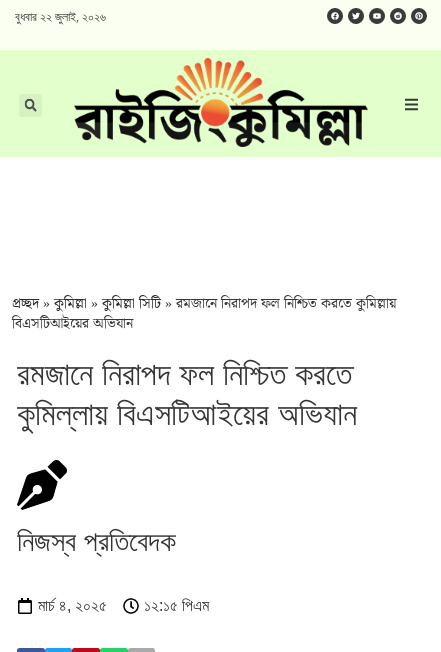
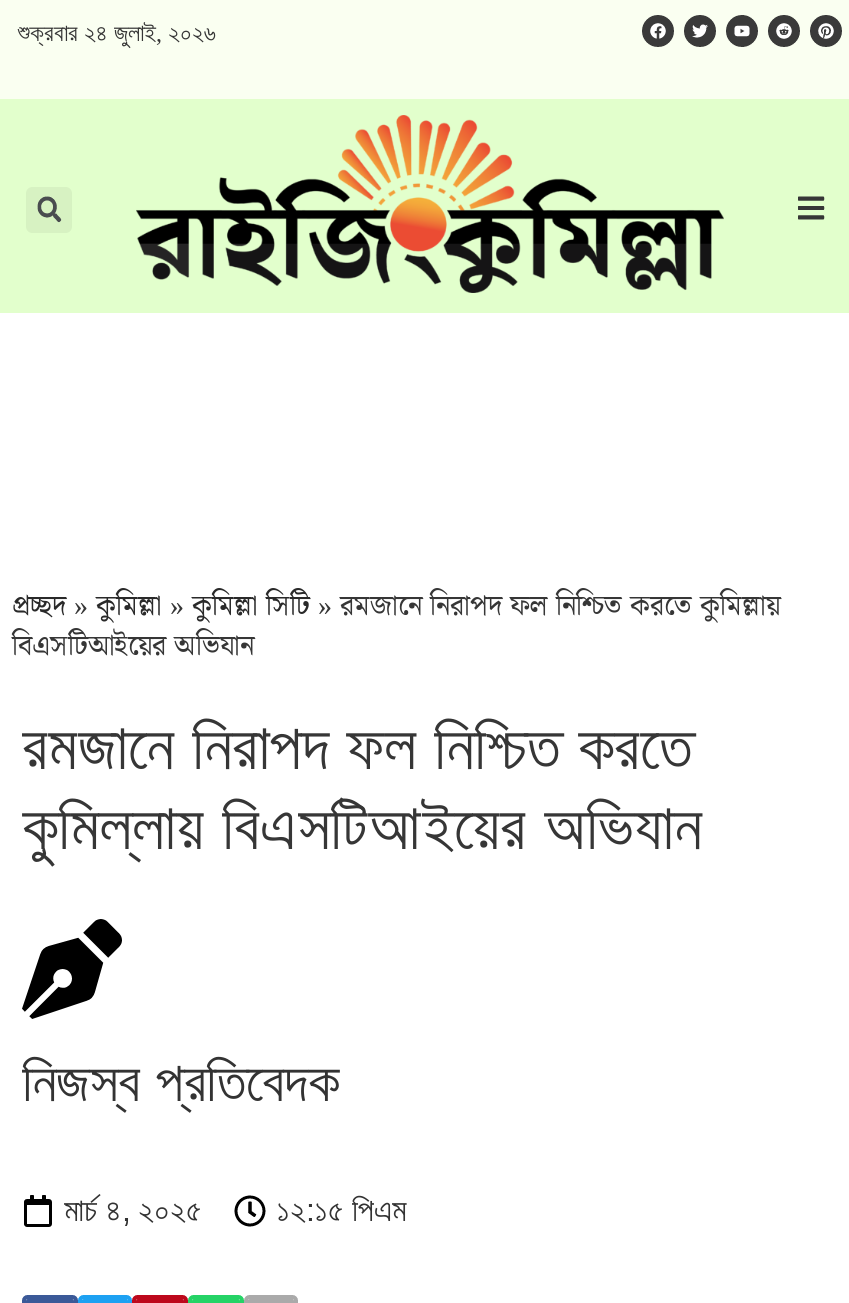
[15,10,106,24] বুধবার ২২ জুলাই, ২০২৬ -> [18,19,216,47] শুক্রবার ২৪ জুলাই, ২০২৬

